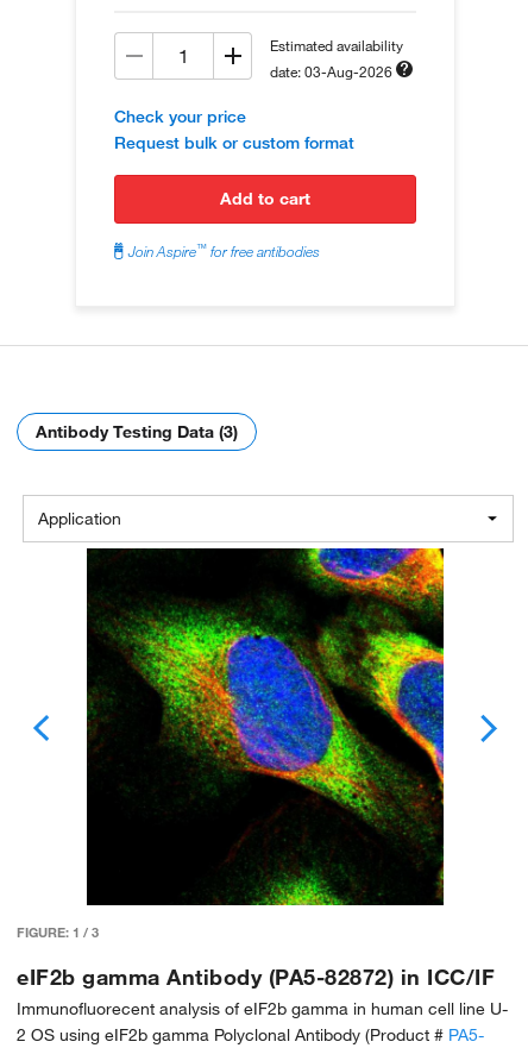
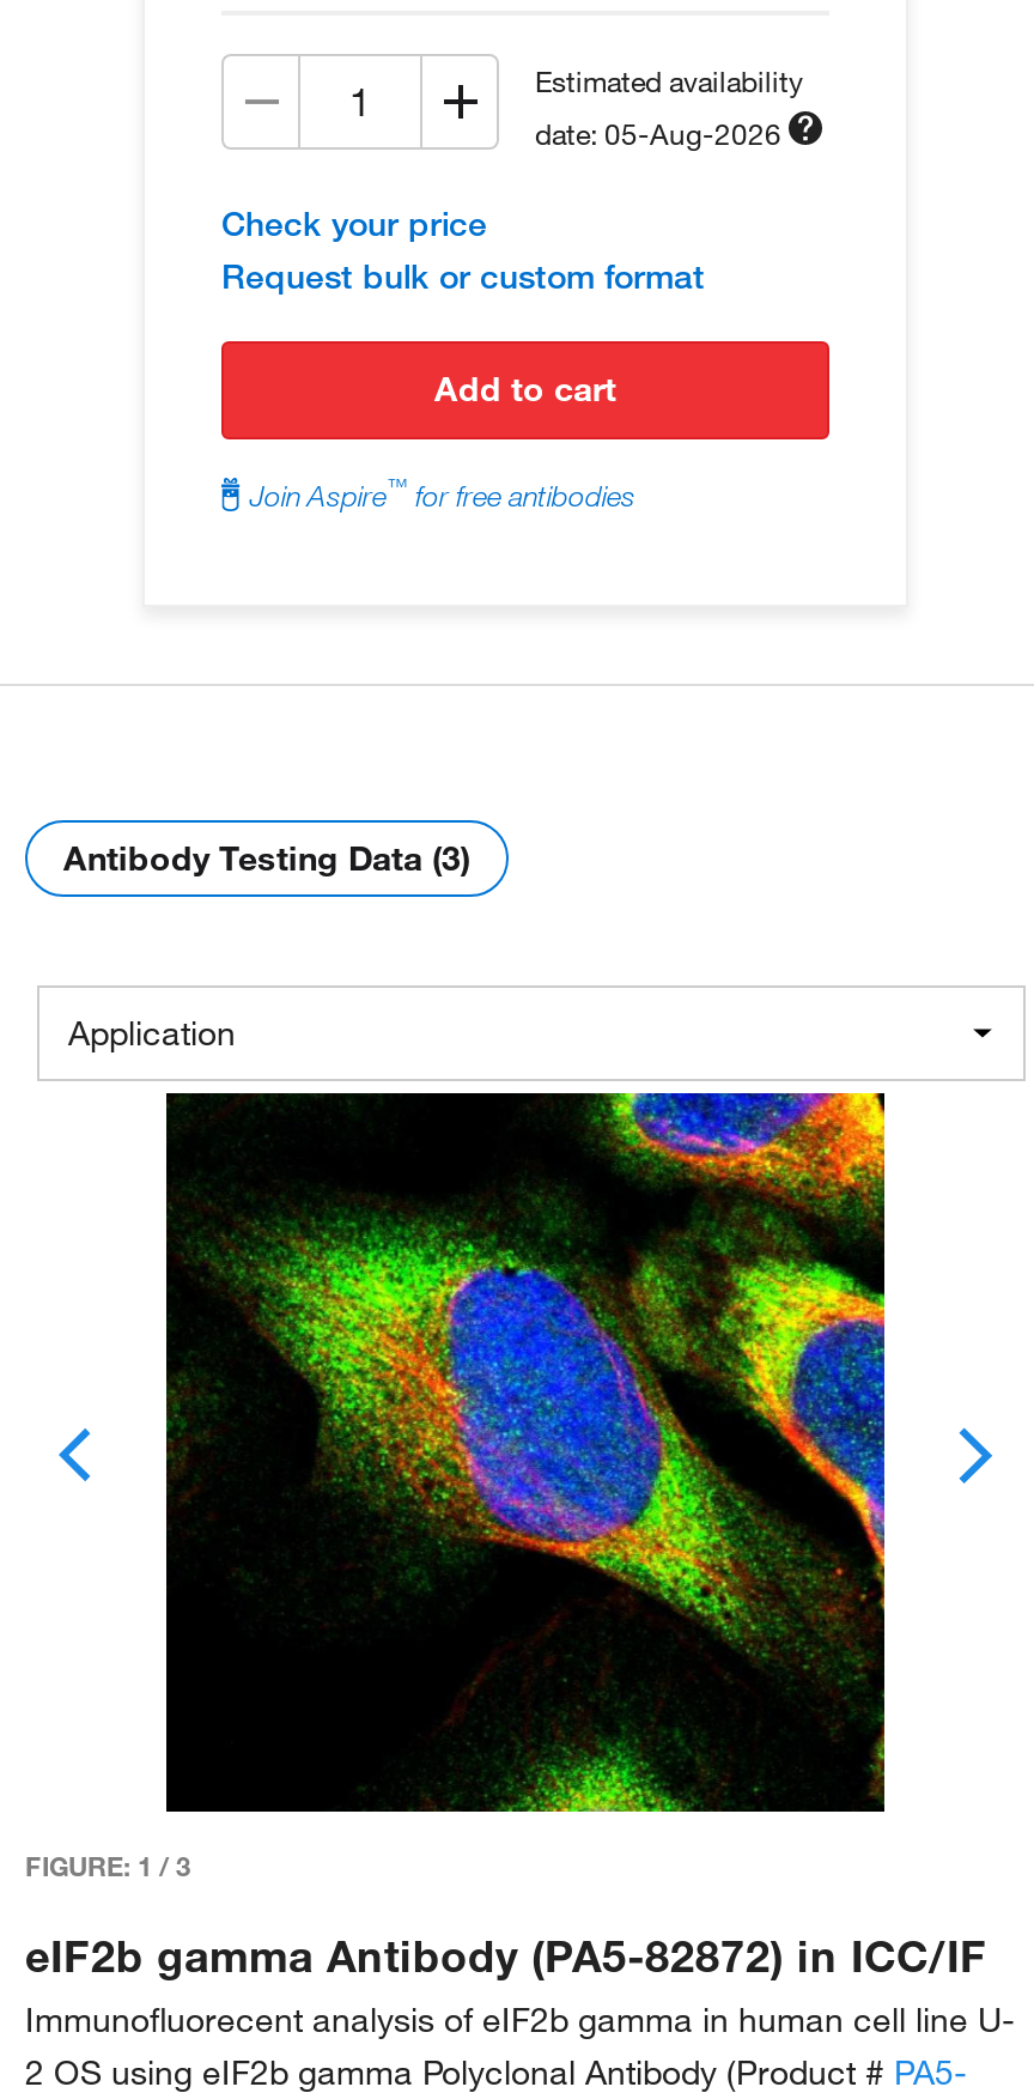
[270,62,392,81] date: 03-Aug-2026 -> [535,113,781,152] date: 05-Aug-2026

